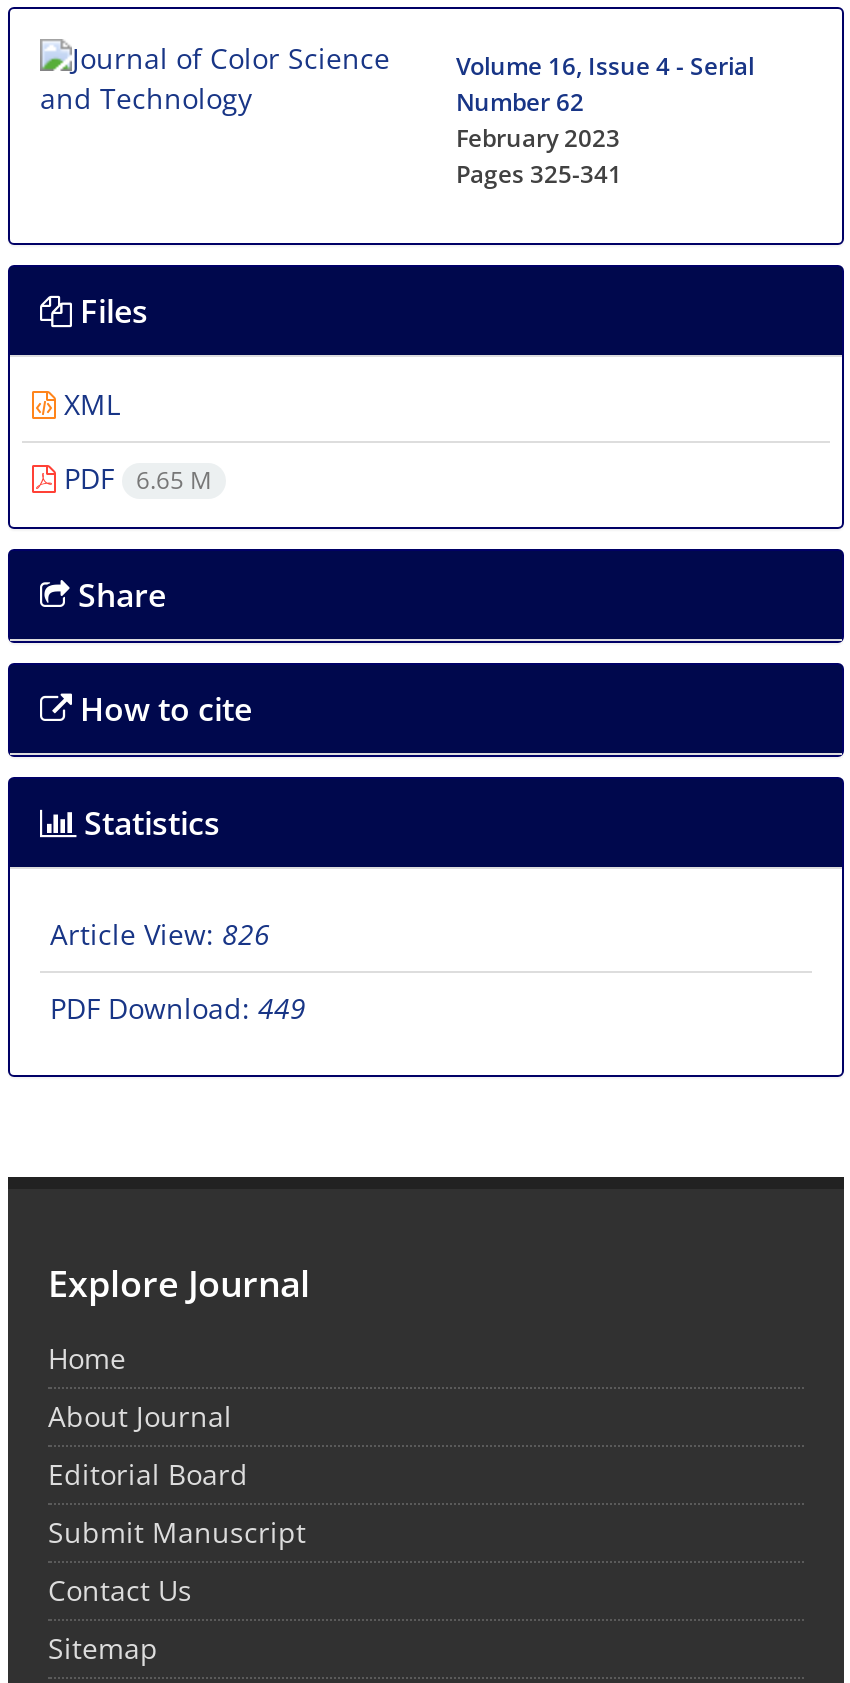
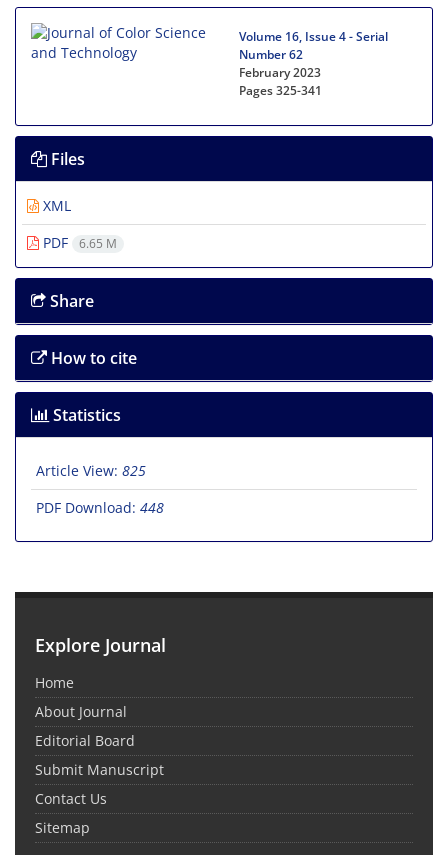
[50,915,270,953] Article View: 826 -> [36,461,146,480] Article View: 825
[50,989,306,1027] PDF Download: 449 -> [36,498,164,517] PDF Download: 448

